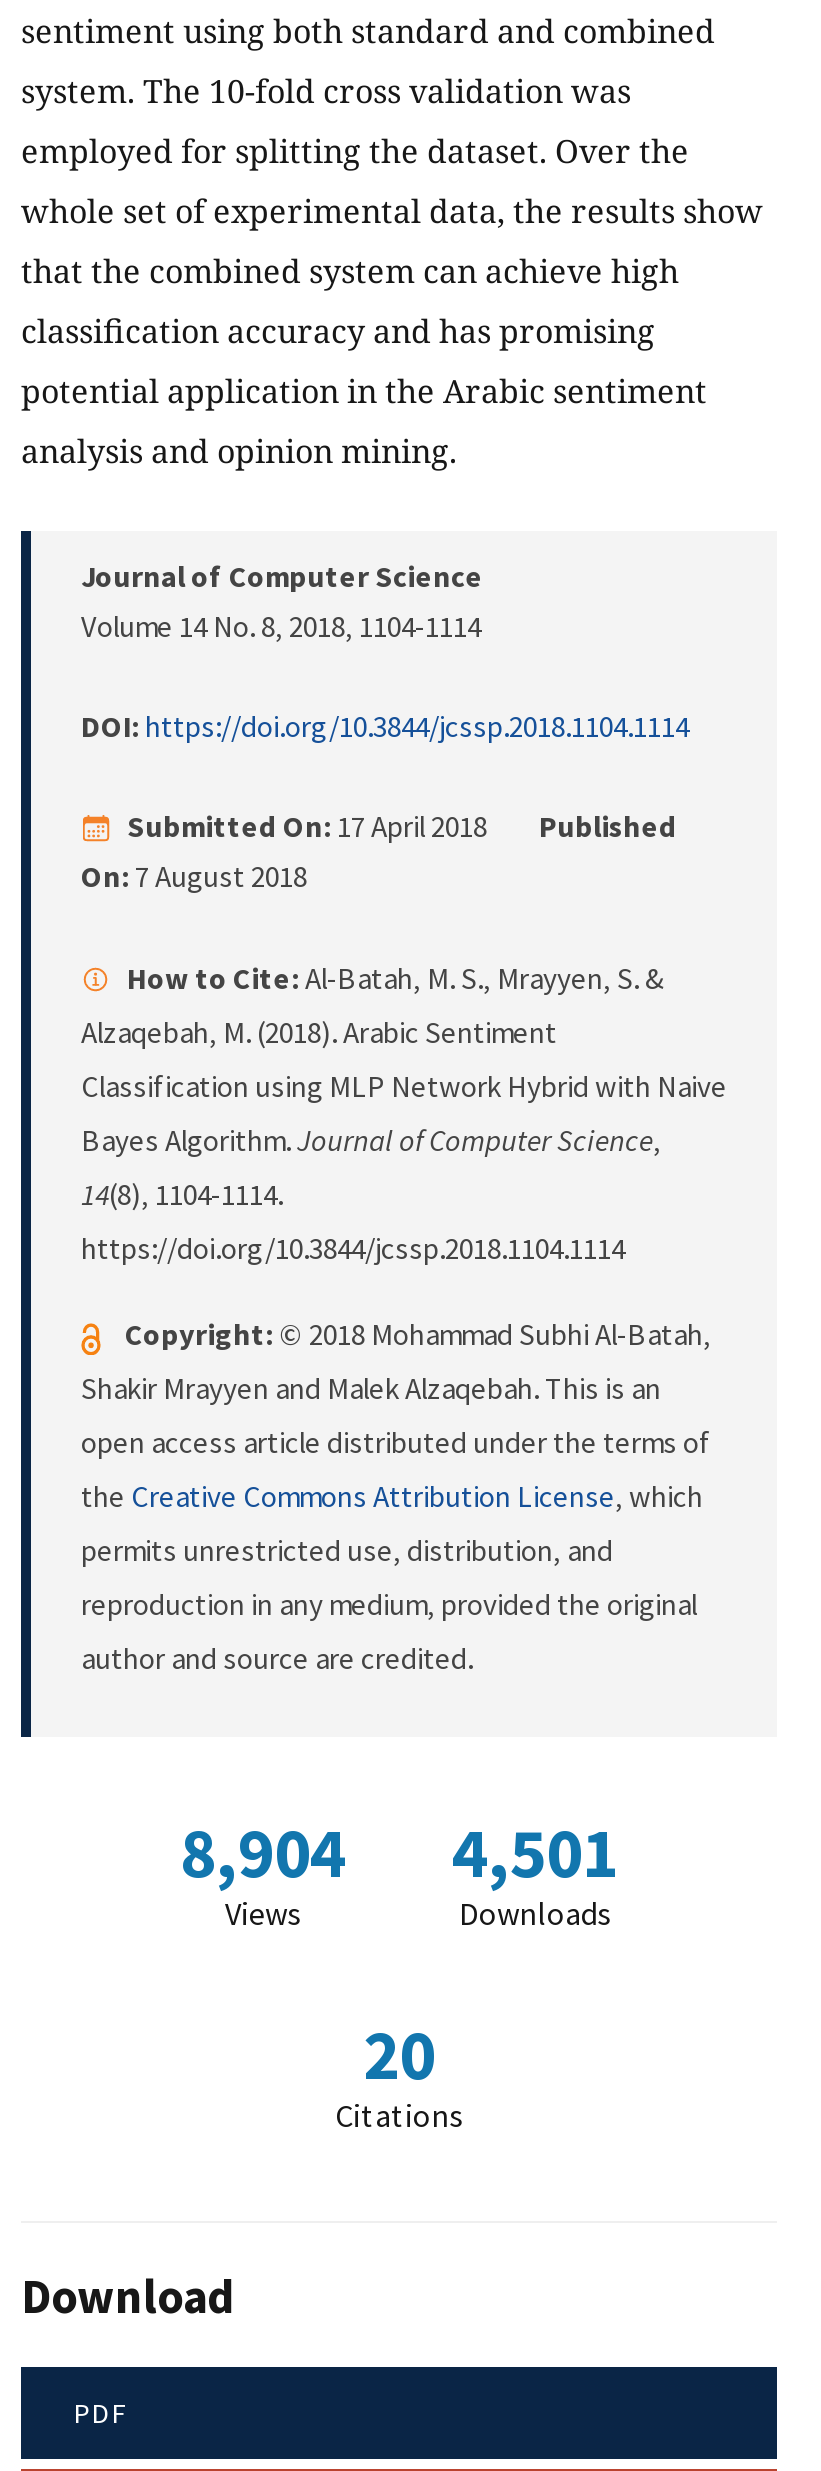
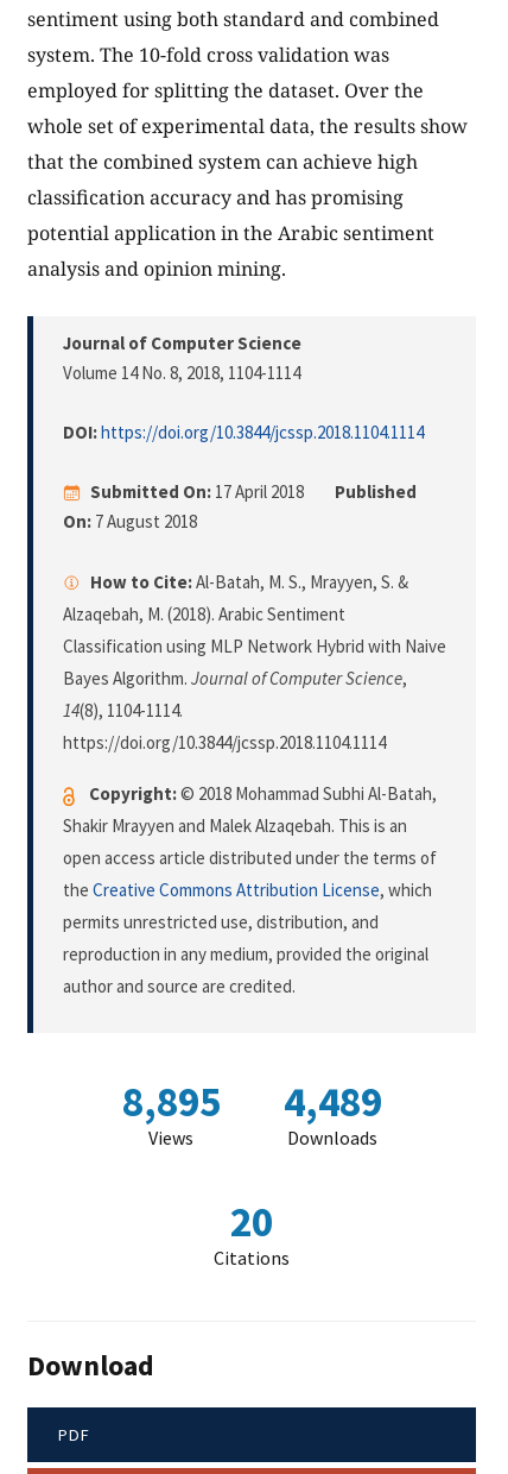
[180,1810,346,1898] 8,904 -> [122,1076,220,1129] 8,895
[452,1810,618,1898] 4,501 -> [283,1076,382,1129] 4,489

